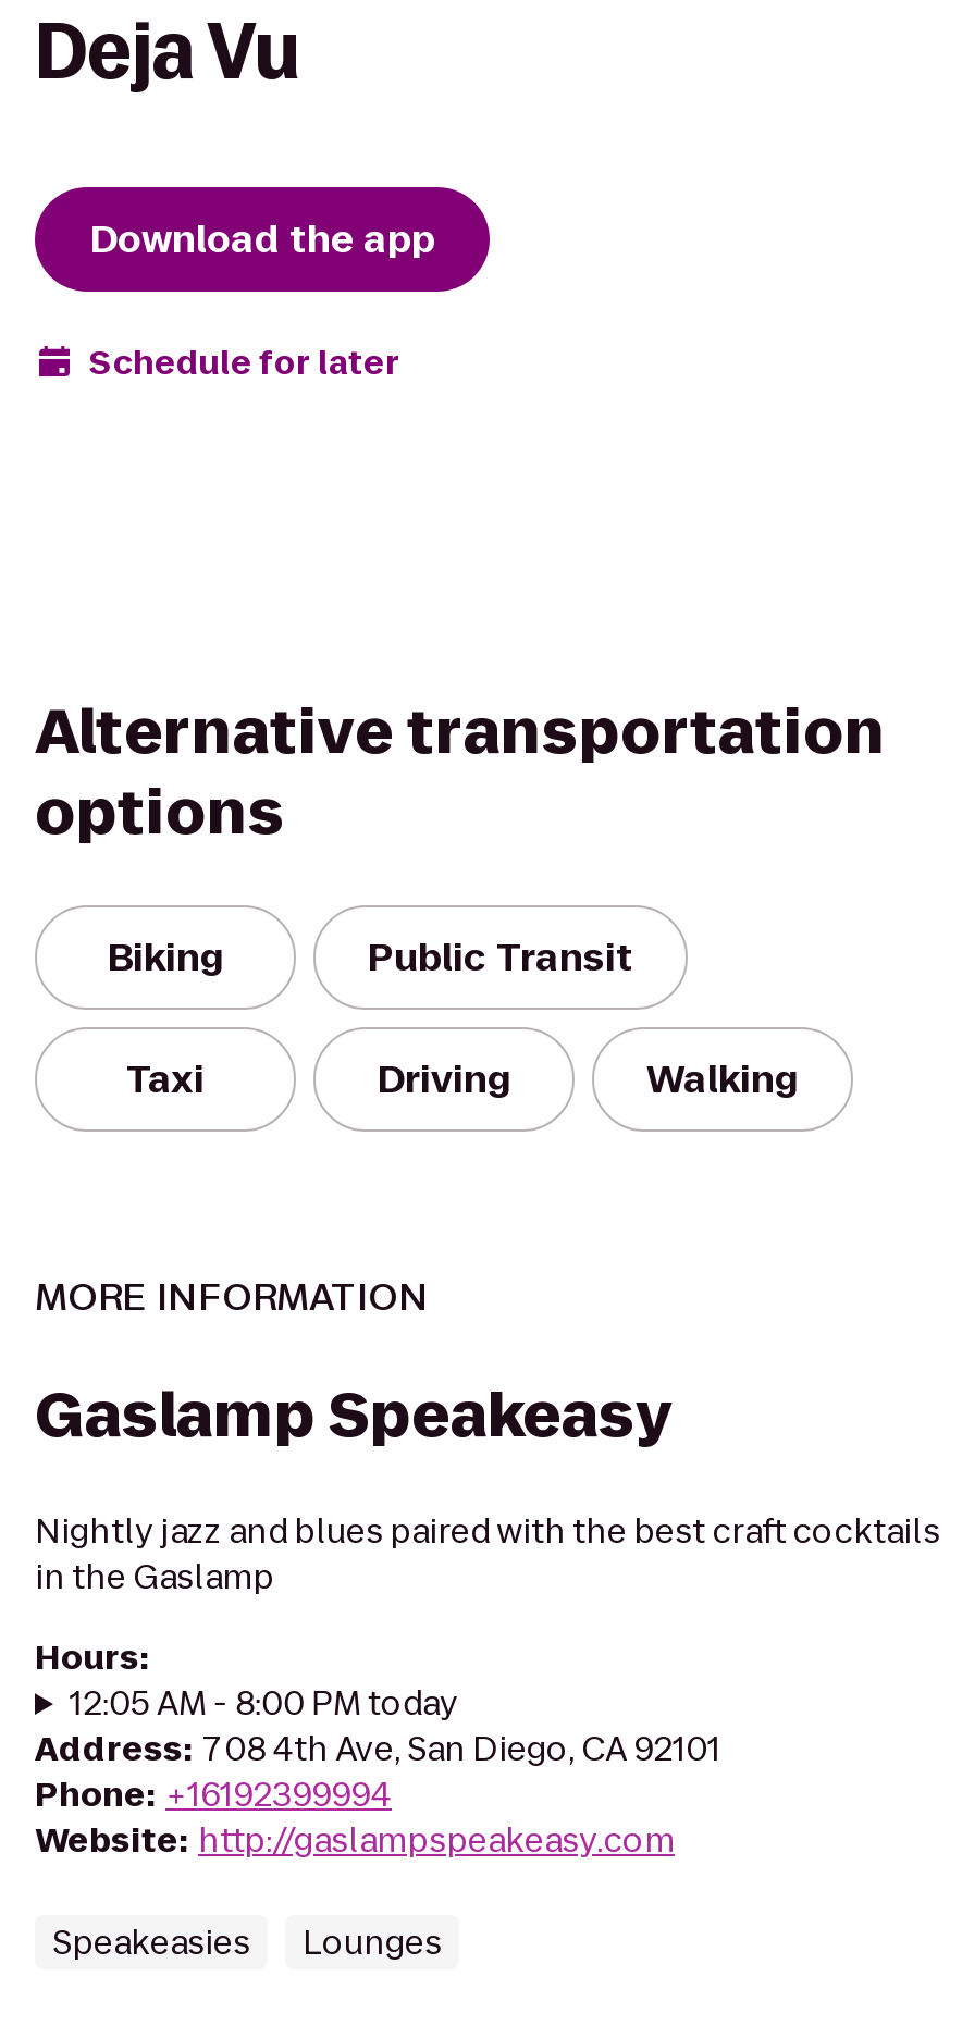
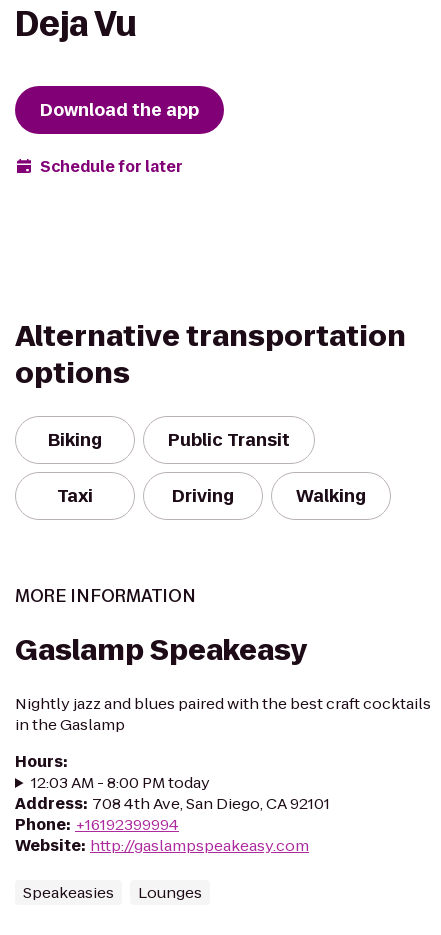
[69,1680,459,1726] 12:05 AM - 8:00 PM today -> [31,772,210,793] 12:03 AM - 8:00 PM today

